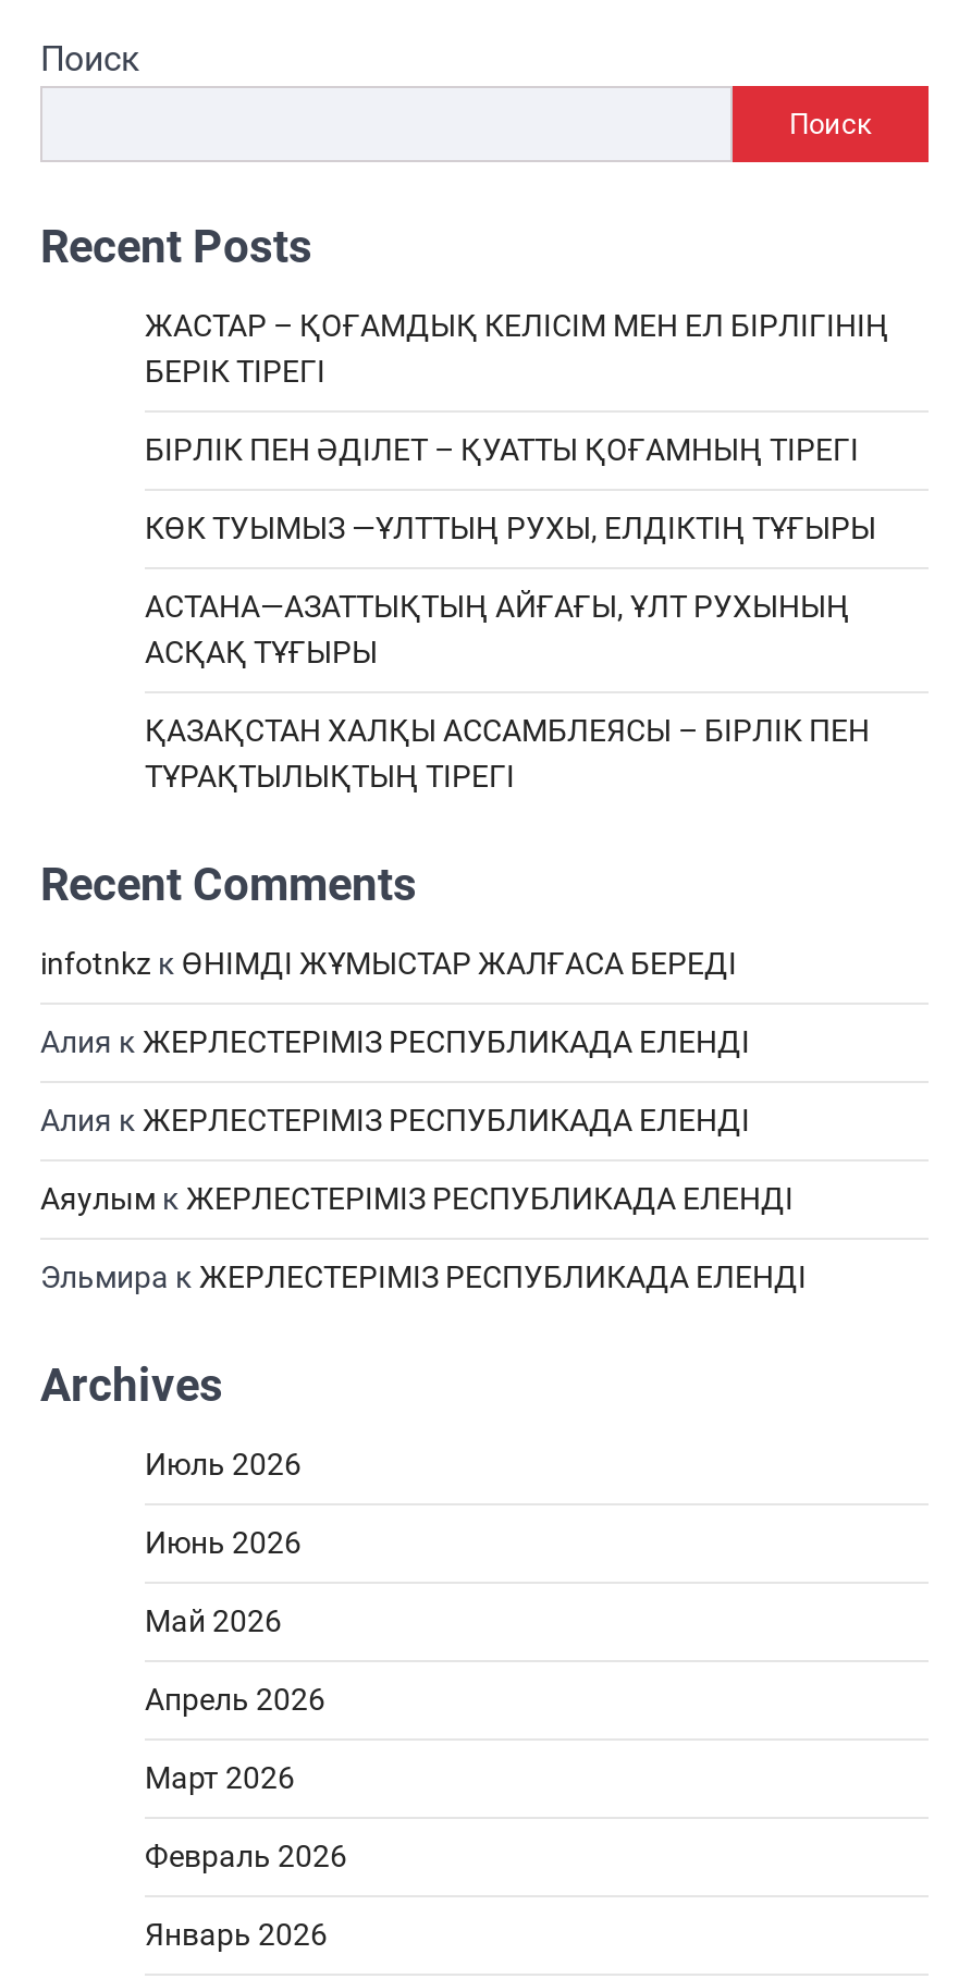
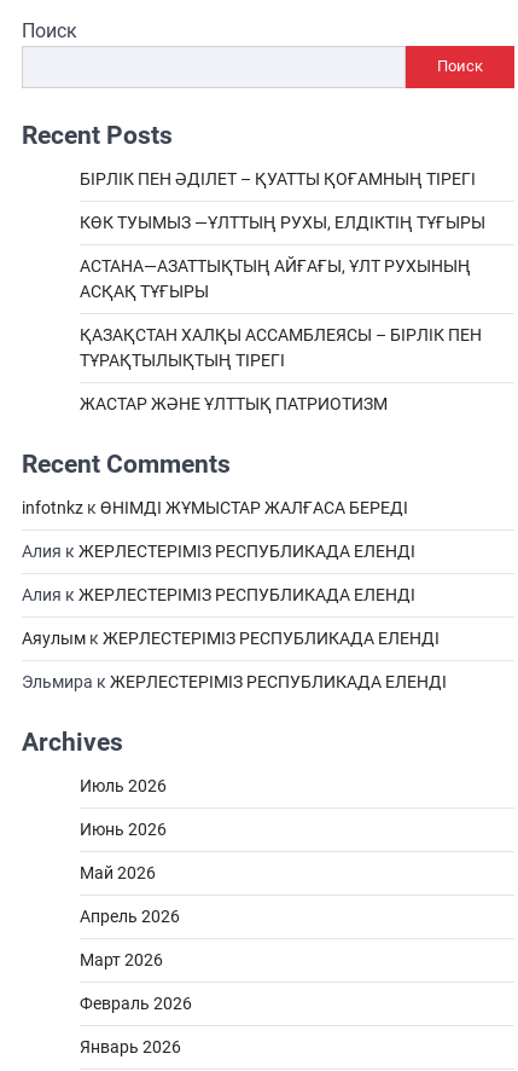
[145,309,889,389] ЖАСТАР – ҚОҒАМДЫҚ КЕЛІСІМ МЕН ЕЛ БІРЛІГІНІҢ | БЕРІК ТІРЕГІ -> none
moved [145,433,876,794] -> [80,169,485,370]: БІРЛІК ПЕН ӘДІЛЕТ – ҚУАТТЫ ҚОҒАМНЫҢ ТІРЕГІ | КӨК ТУЫМЫЗ —ҰЛТТЫҢ РУХЫ, ЕЛДІКТІҢ ТҰҒЫРЫ | АСТАНА—АЗАТТЫҚТЫҢ АЙҒАҒЫ, ҰЛТ РУХЫНЫҢ | АСҚАҚ ТҰҒЫРЫ | ҚАЗАҚСТАН ХАЛҚЫ АССАМБЛЕЯСЫ – БІРЛІК ПЕН | ТҰРАҚТЫЛЫҚТЫҢ ТІРЕГІ
none -> [80,394,388,413] ЖАСТАР ЖӘНЕ ҰЛТТЫҚ ПАТРИОТИЗМ

